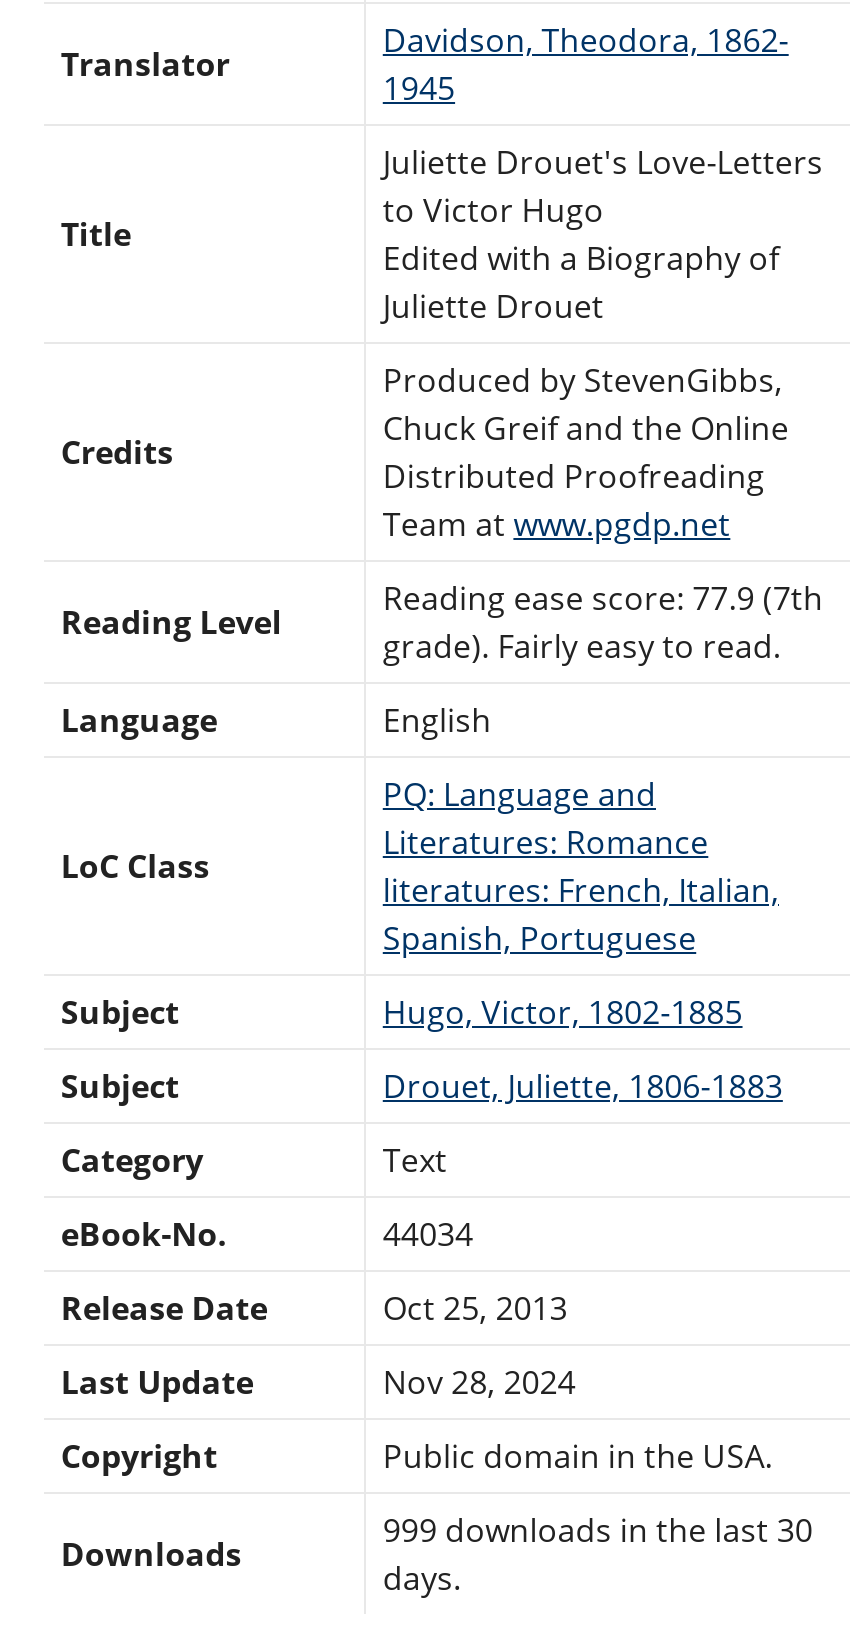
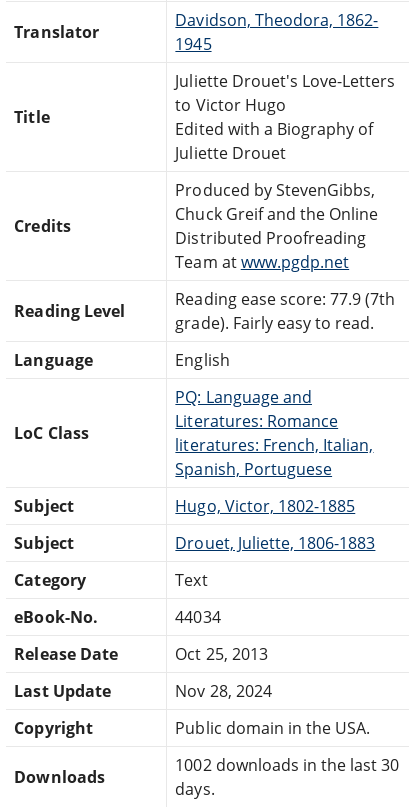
[383,1507,813,1551] 999 downloads in the last 30 -> [175,754,399,776] 1002 downloads in the last 30

